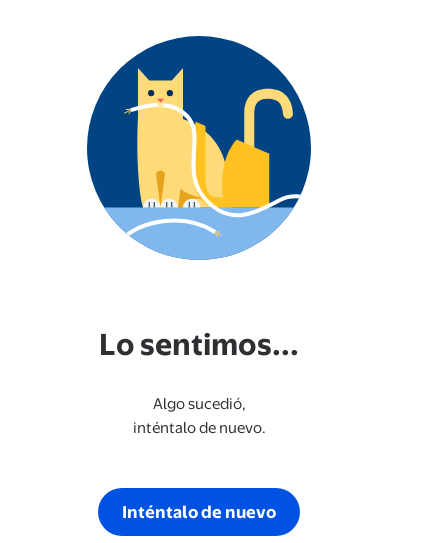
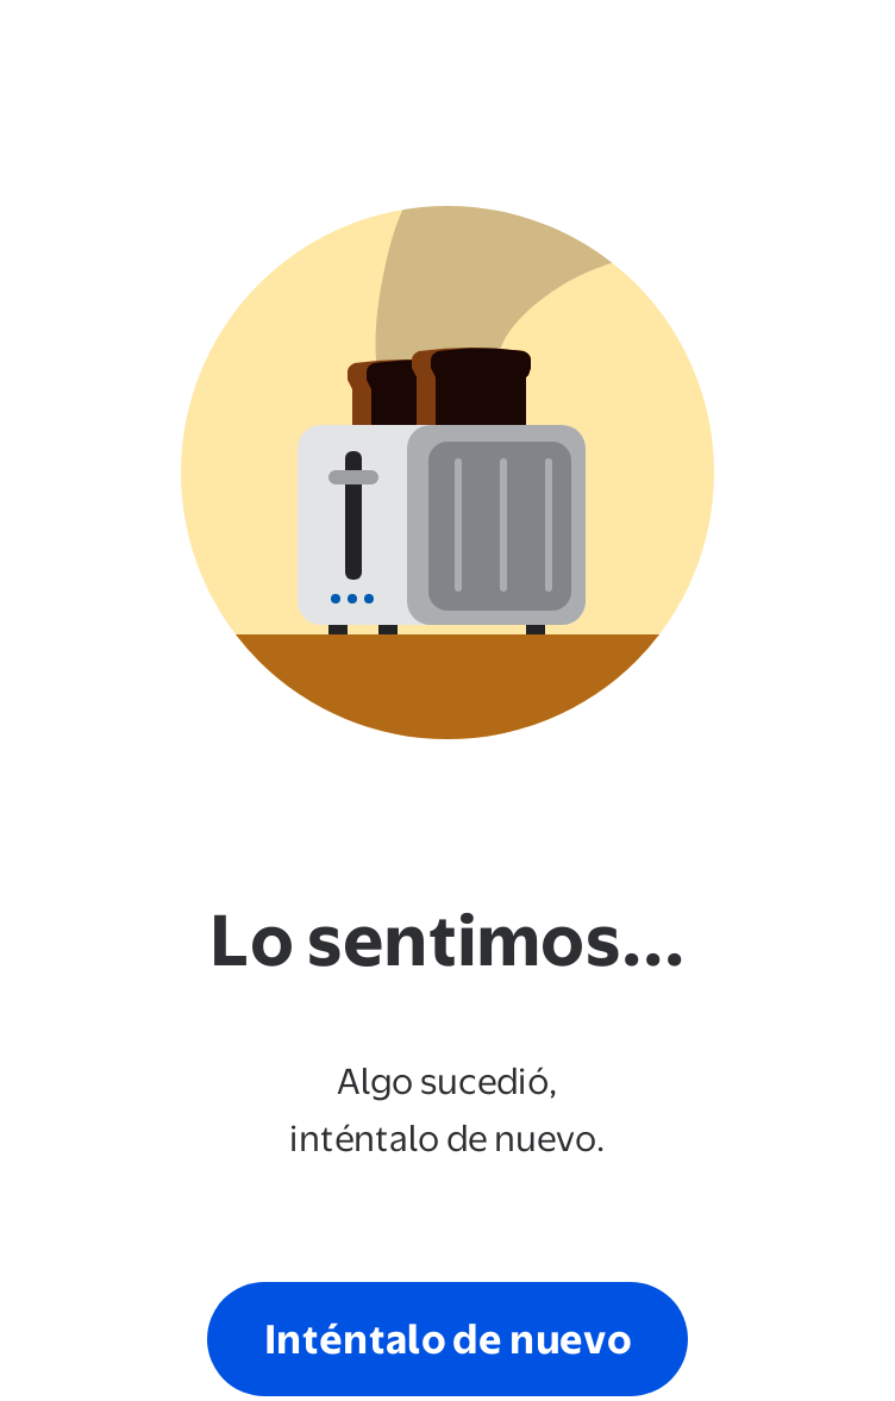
[86,35,312,261] [image] -> [181,206,714,742] [image]

